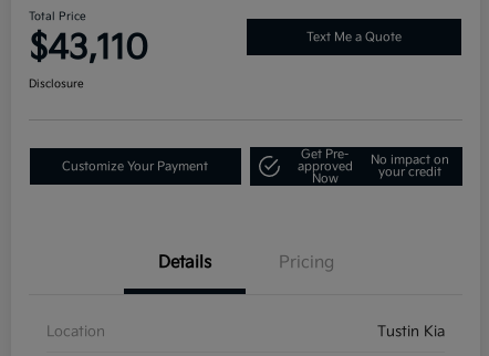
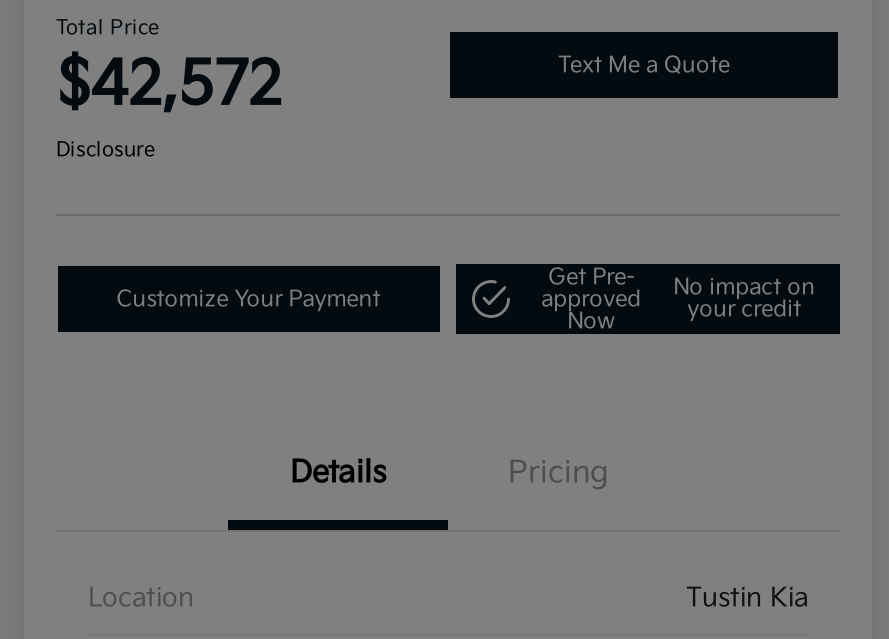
[29,29,148,68] $43,110 -> [56,50,282,122] $42,572

